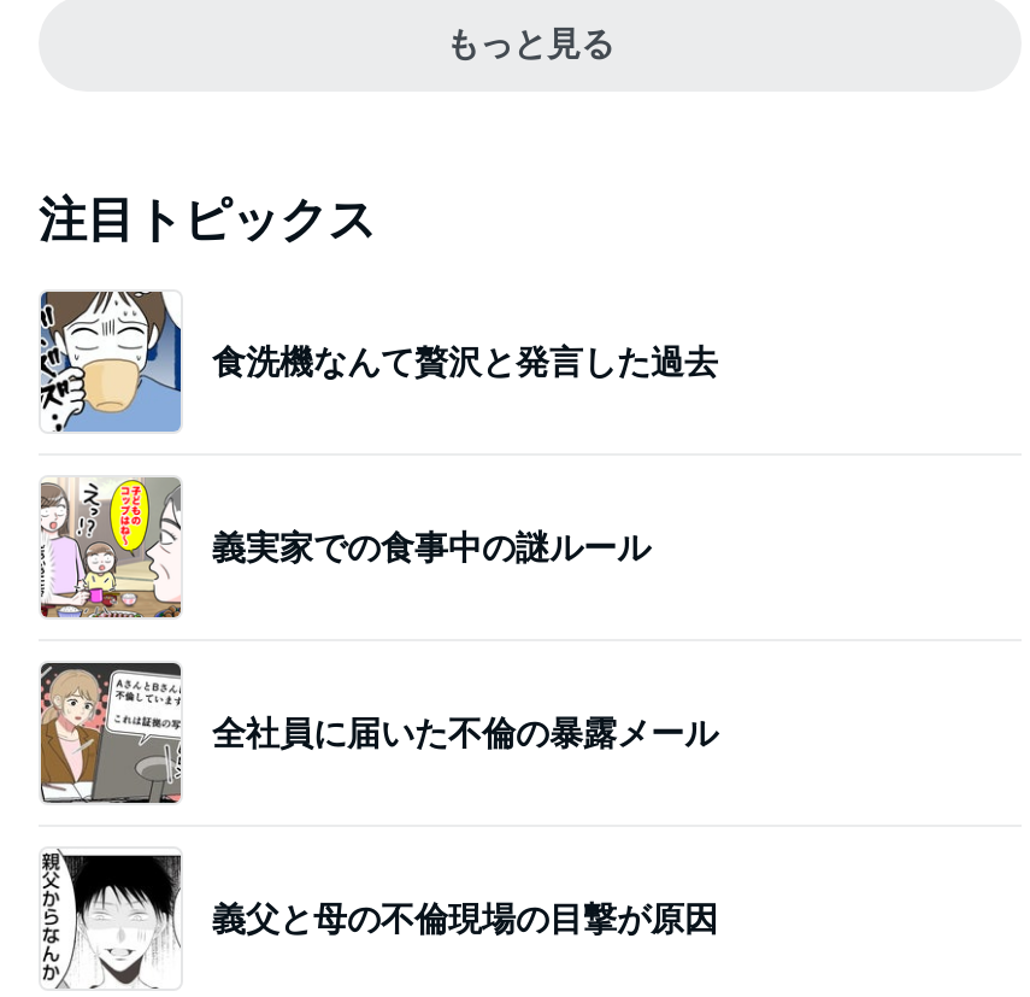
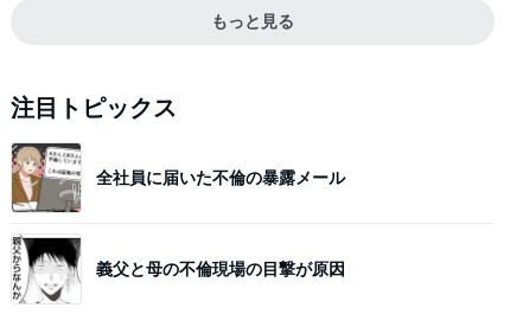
[39,289,718,434] [image] | 食洗機なんて贅沢と発言した過去 -> none
[39,475,651,620] [image] | 義実家での食事中の謎ルール -> none

